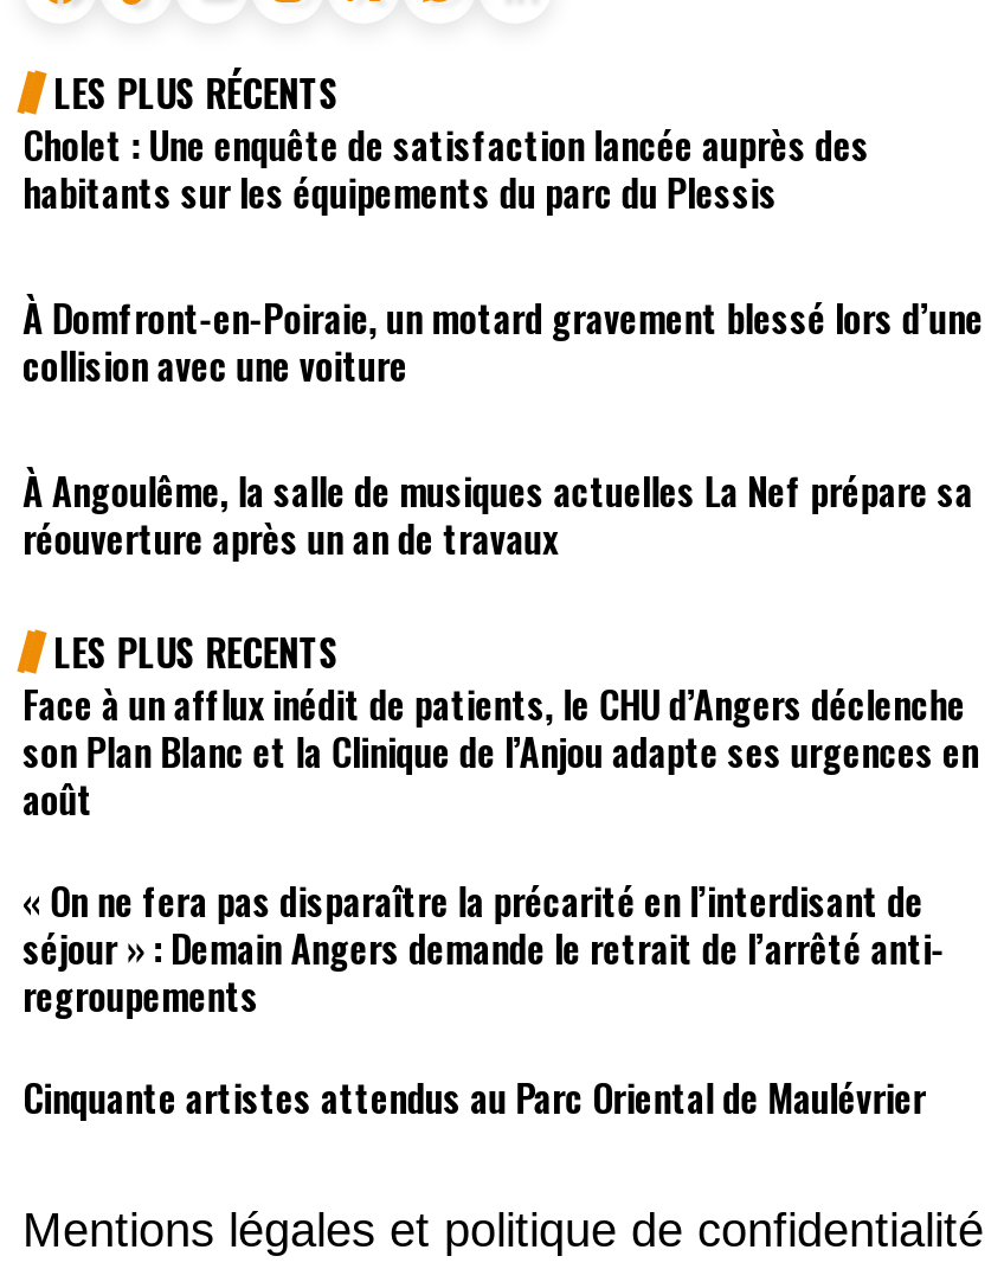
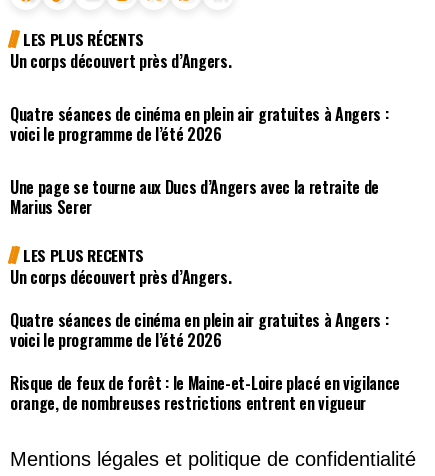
[22,116,870,220] Cholet : Une enquête de satisfaction lancée auprès des | habitants sur les équipements du parc du Plessis -> [10,49,231,73] Un corps découvert près d’Angers.
[22,289,983,393] À Domfront-en-Poiraie, un motard gravement blessé lors d’une | collision avec une voiture -> [10,102,388,146] Quatre séances de cinéma en plein air gratuites à Angers : | voici le programme de l’été 2026
[22,461,973,565] À Angoulême, la salle de musiques actuelles La Nef prépare sa | réouverture après un an de travaux -> [10,175,379,219] Une page se tourne aux Ducs d’Angers avec la retraite de | Marius Serer
[22,676,979,828] Face à un afflux inédit de patients, le CHU d’Angers déclenche | son Plan Blanc et la Clinique de l’Anjou adapte ses urgences en | août -> [10,265,231,289] Un corps découvert près d’Angers.
[22,872,945,1024] « On ne fera pas disparaître la précarité en l’interdisant de | séjour » : Demain Angers demande le retrait de l’arrêté anti- | regroupements -> [10,308,388,352] Quatre séances de cinéma en plein air gratuites à Angers : | voici le programme de l’été 2026
[22,1069,926,1125] Cinquante artistes attendus au Parc Oriental de Maulévrier -> [10,371,400,415] Risque de feux de forêt : le Maine-et-Loire placé en vigilance | orange, de nombreuses restrictions entrent en vigueur

